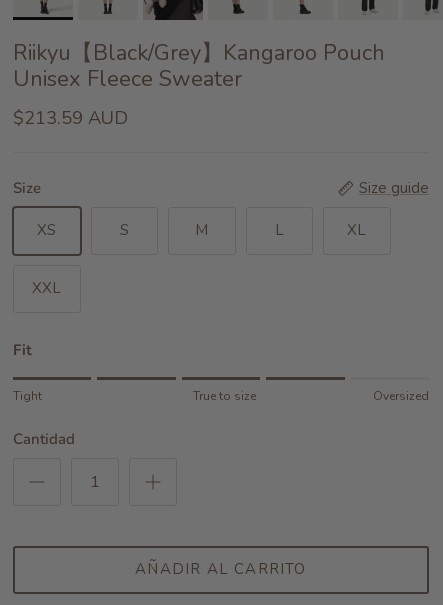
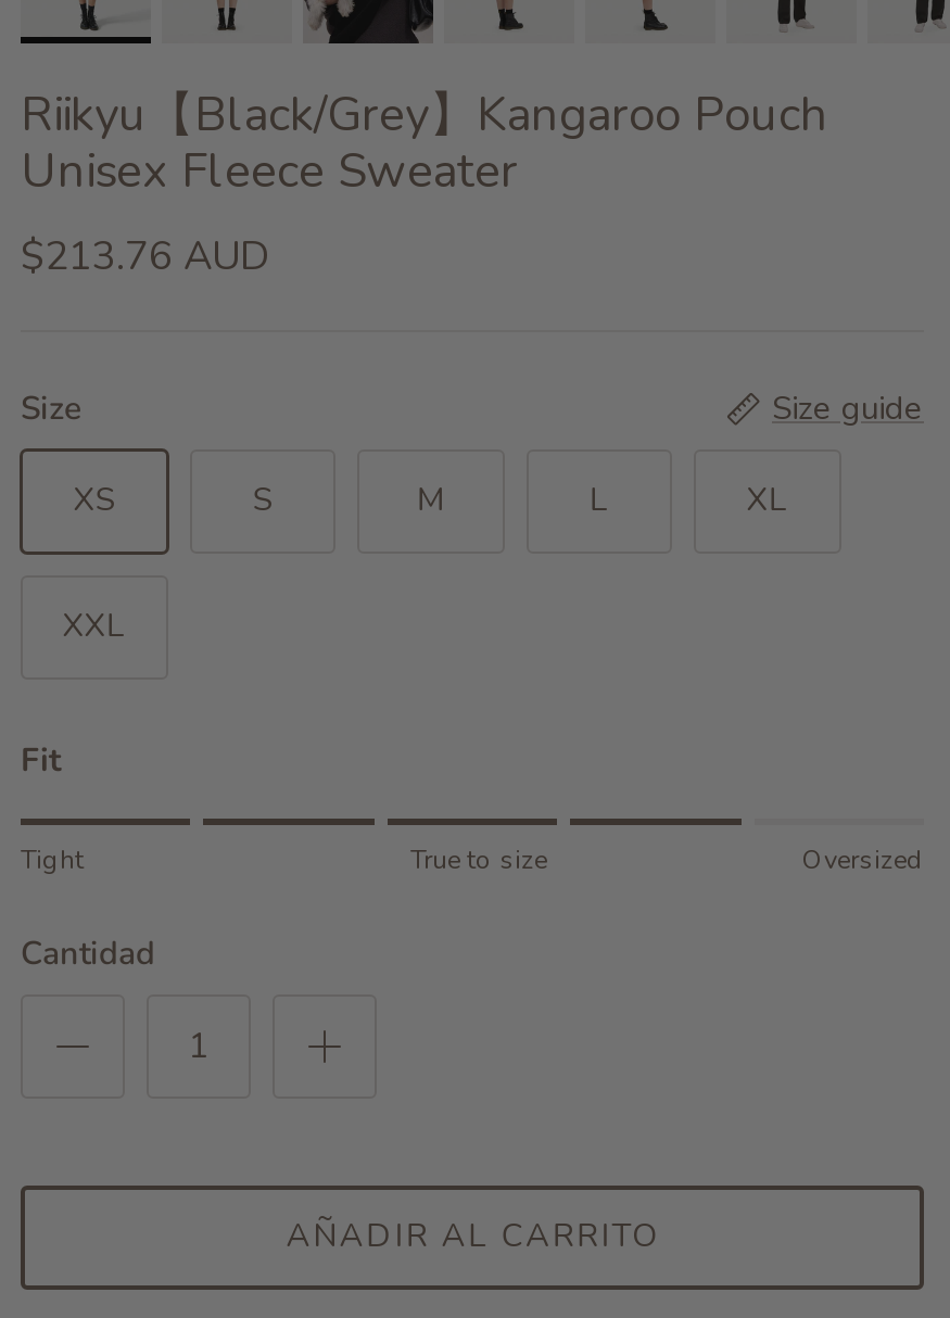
[13,105,128,130] $213.59 AUD -> [21,227,270,282] $213.76 AUD

